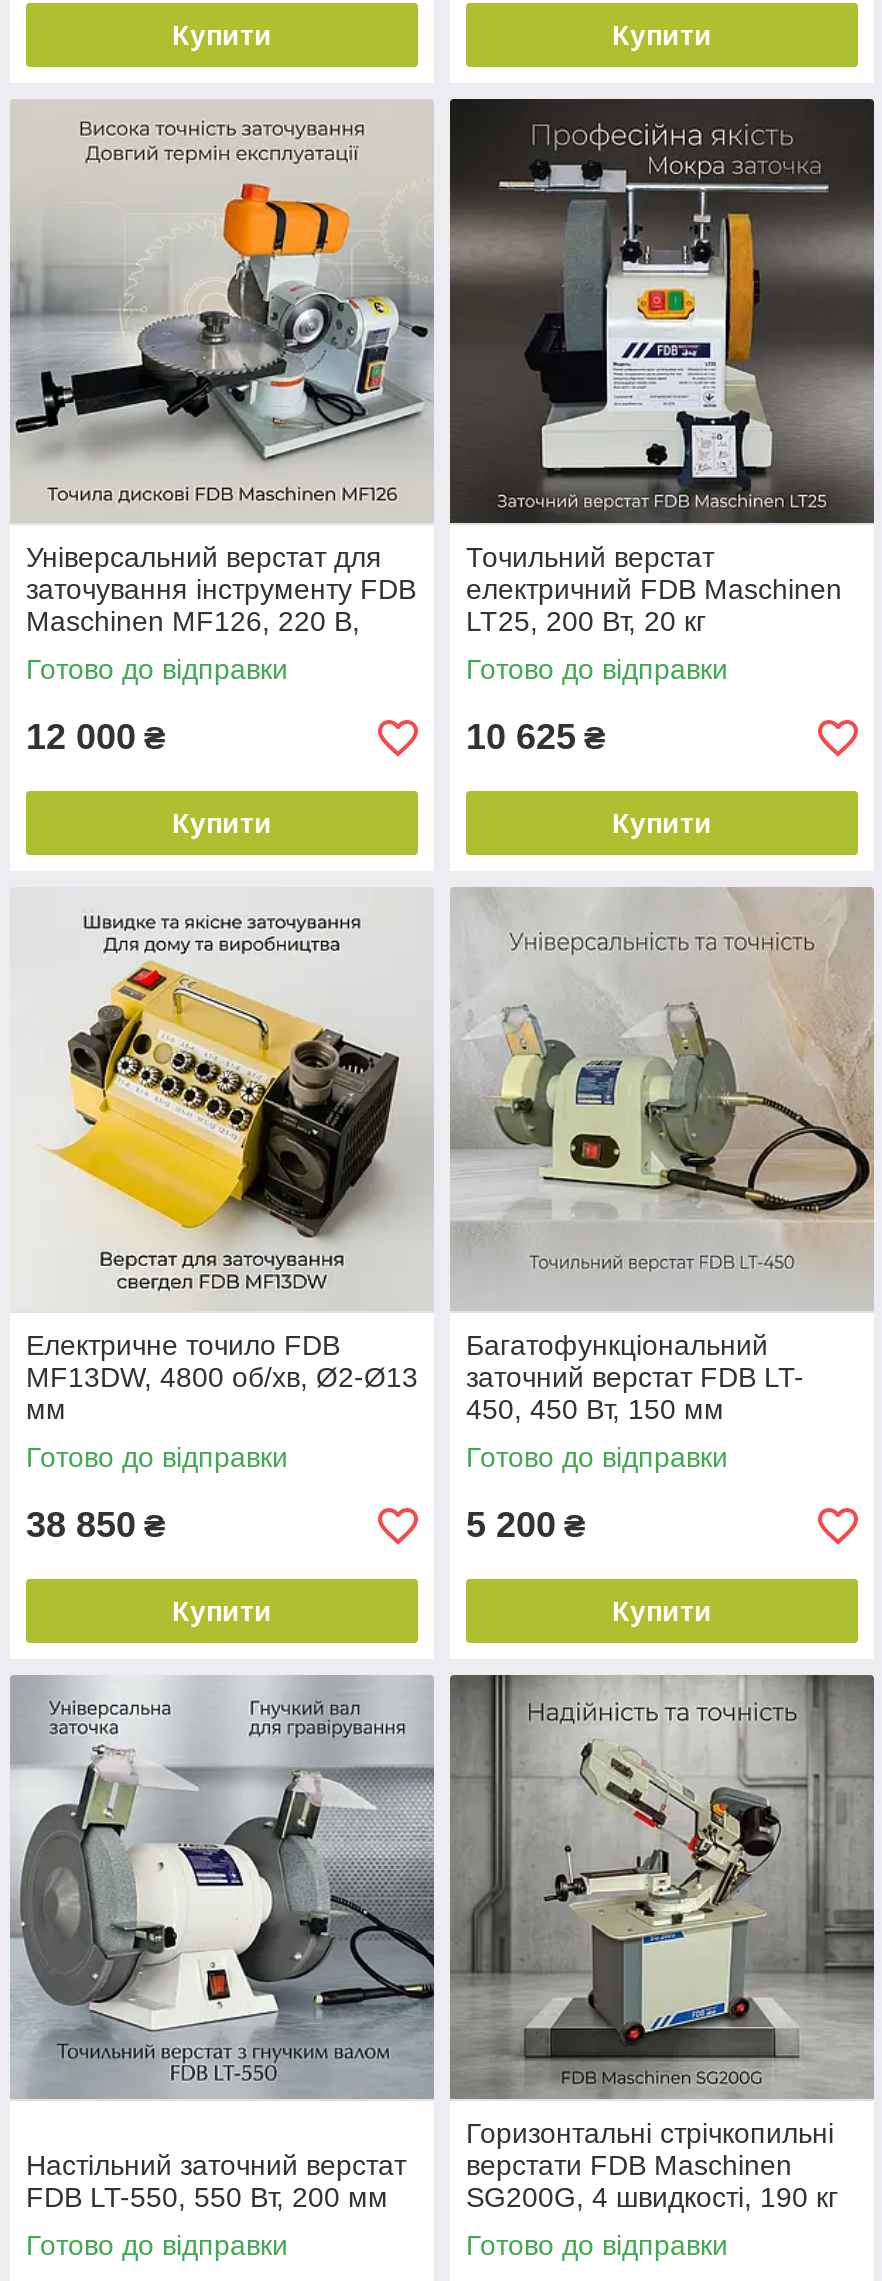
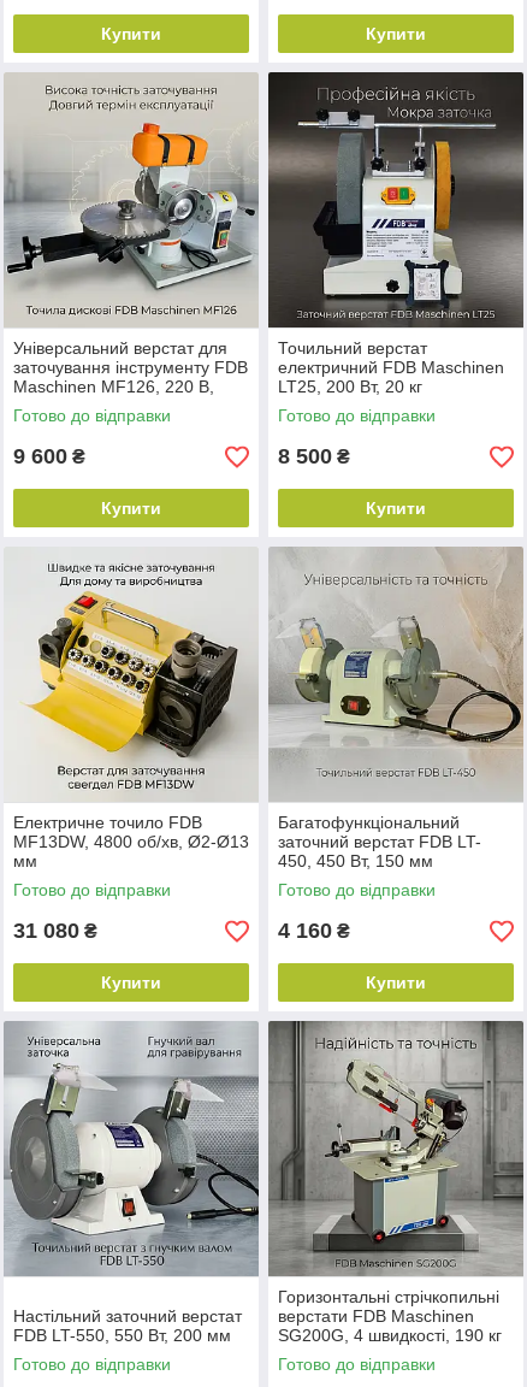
[26,717,166,757] 12 000 ₴ -> [13,444,85,468] 9 600 ₴
[466,717,606,757] 10 625 ₴ -> [278,444,350,468] 8 500 ₴
[26,1505,166,1545] 38 850 ₴ -> [13,919,97,943] 31 080 ₴
[466,1505,586,1545] 5 200 ₴ -> [278,919,350,943] 4 160 ₴

